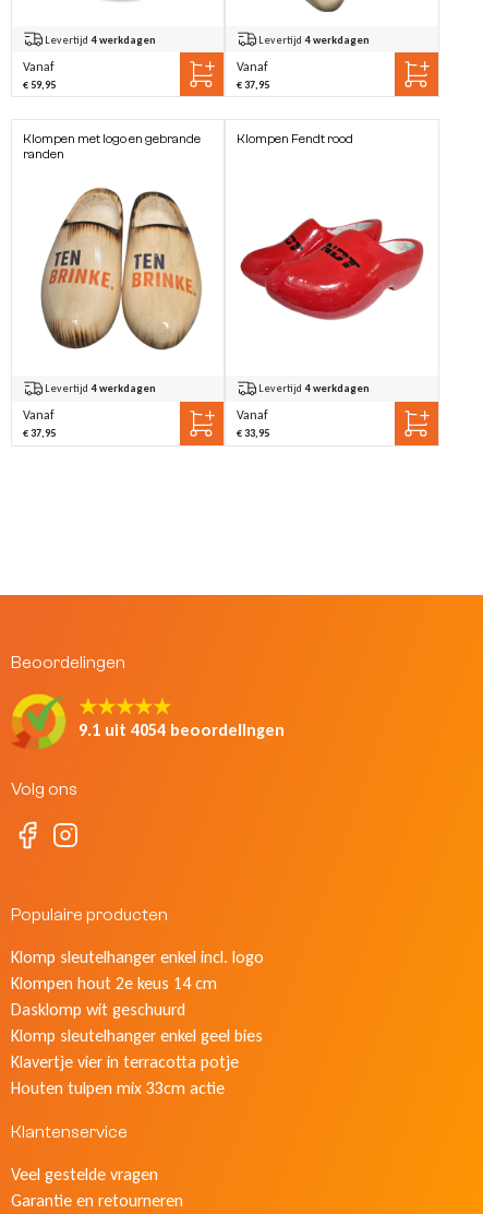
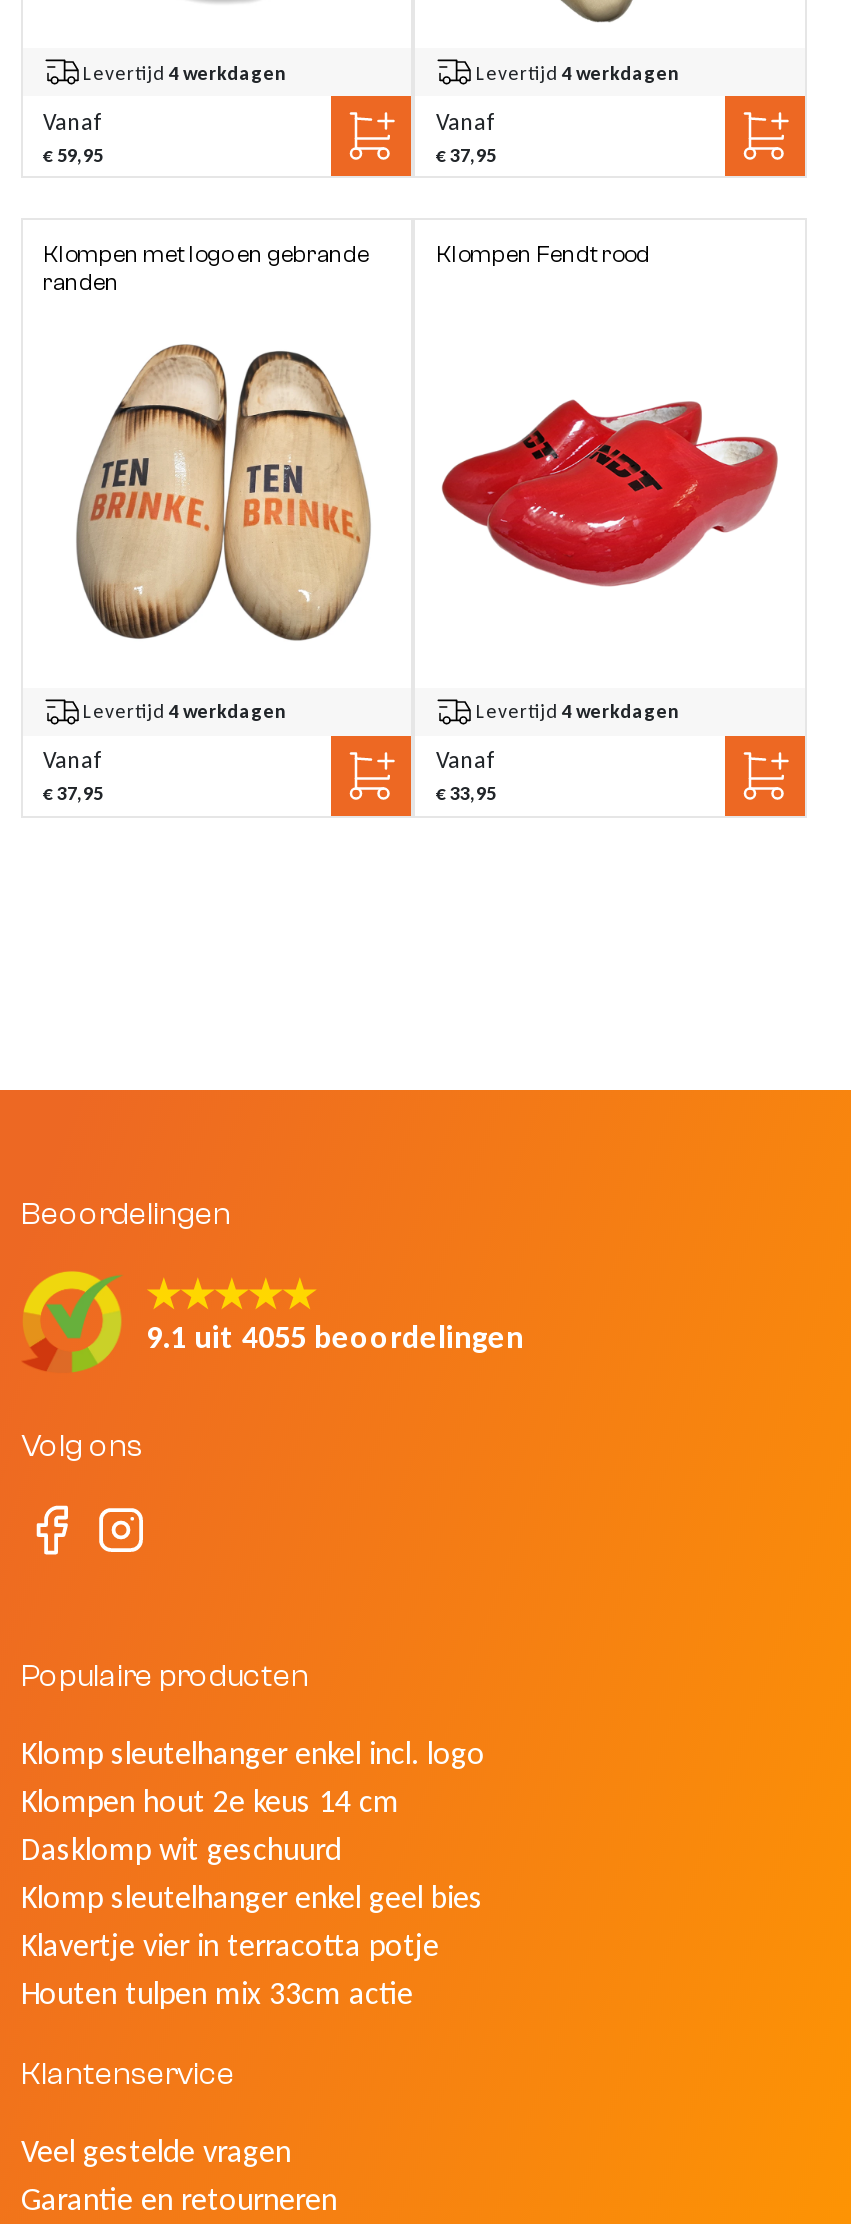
[79,719,285,740] 9.1 uit 4054 beoordelingen -> [146,1318,524,1356] 9.1 uit 4055 beoordelingen

